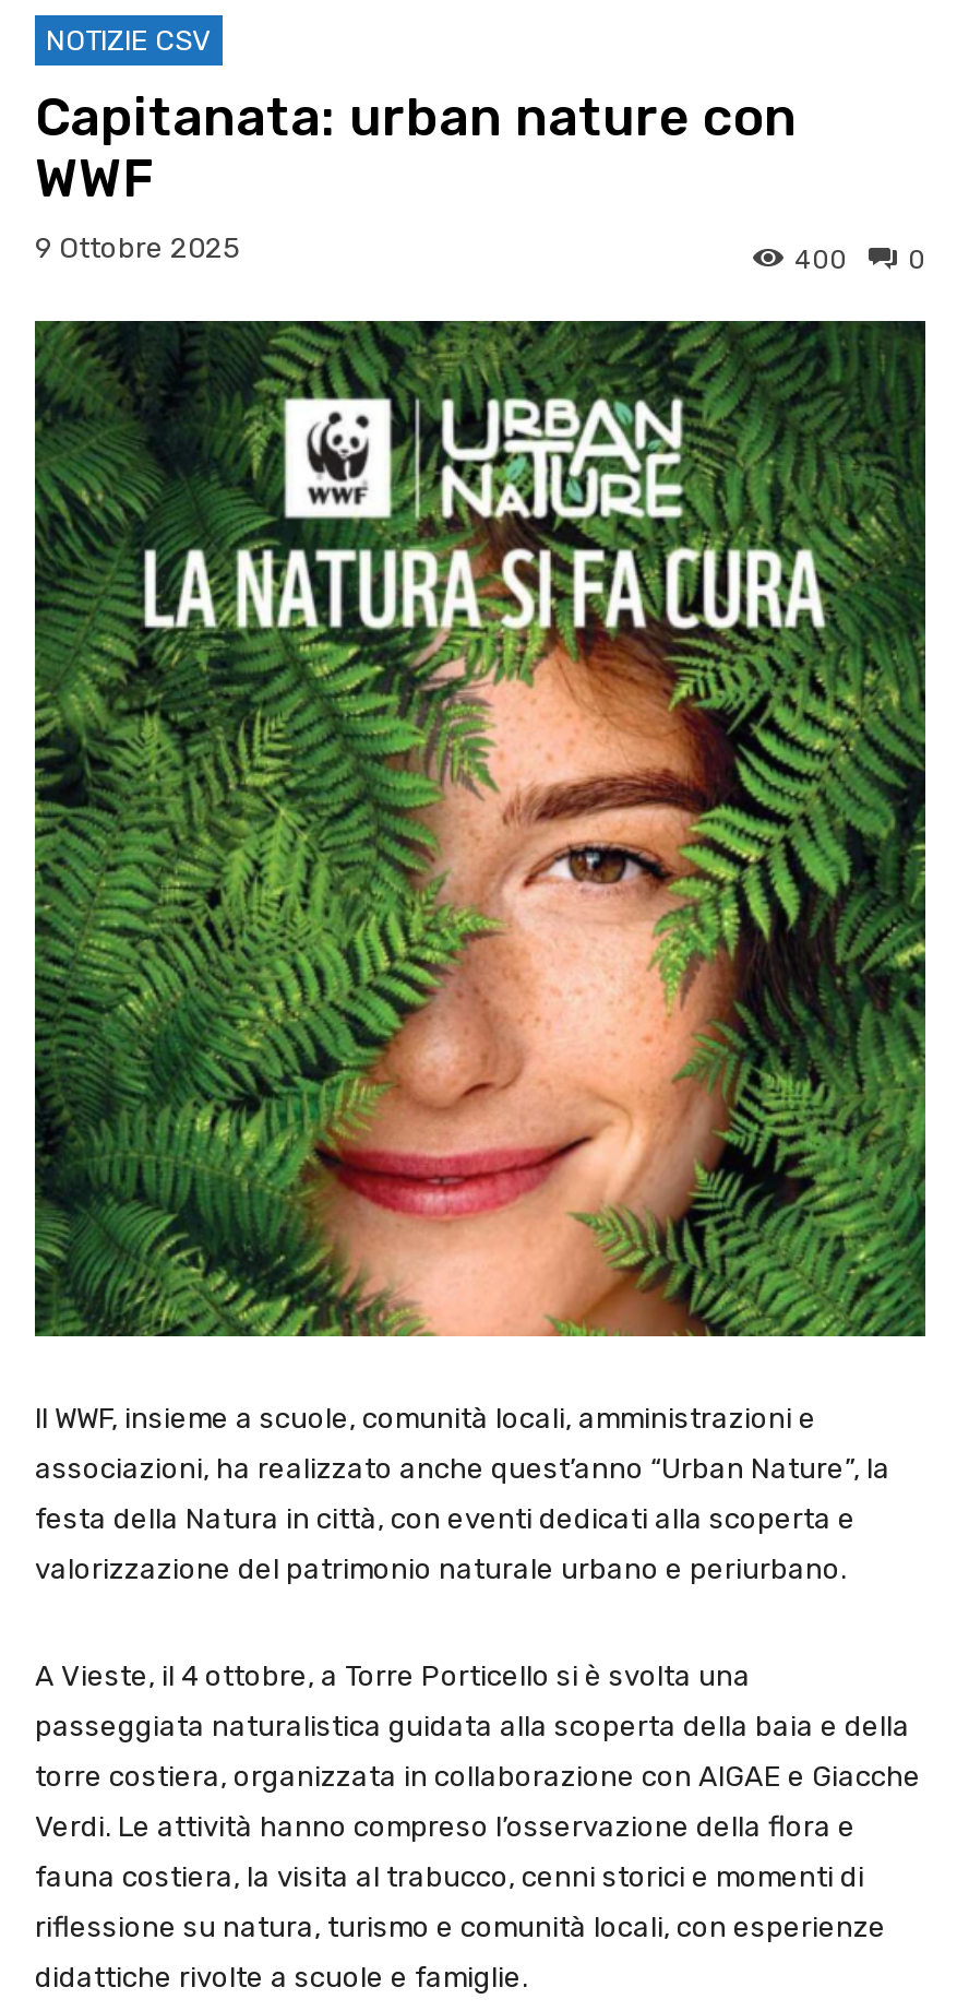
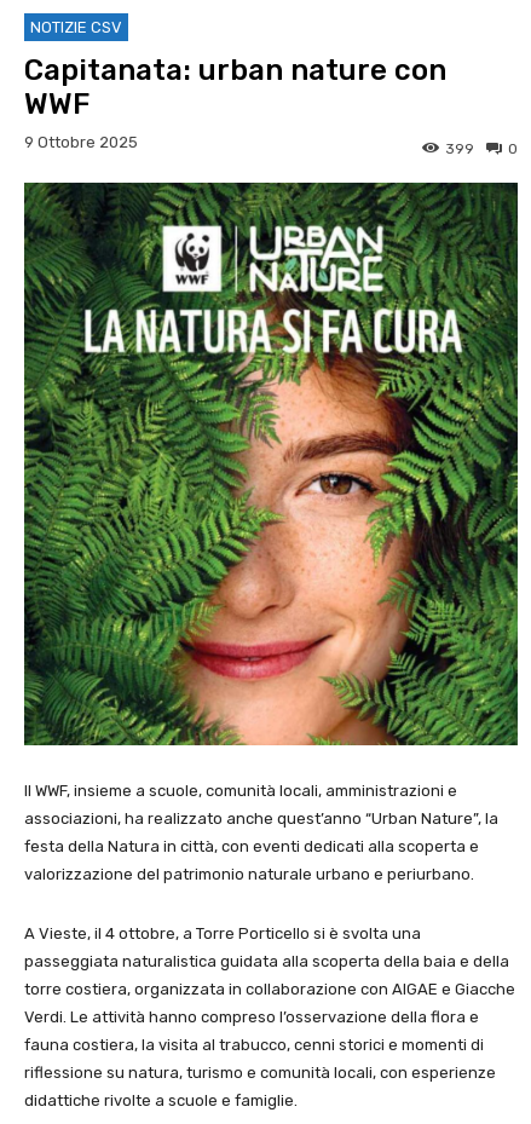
[794,245,847,276] 400 -> [445,141,474,158] 399

